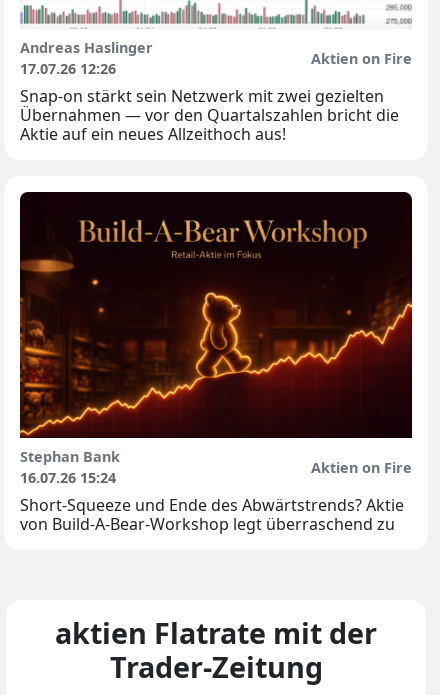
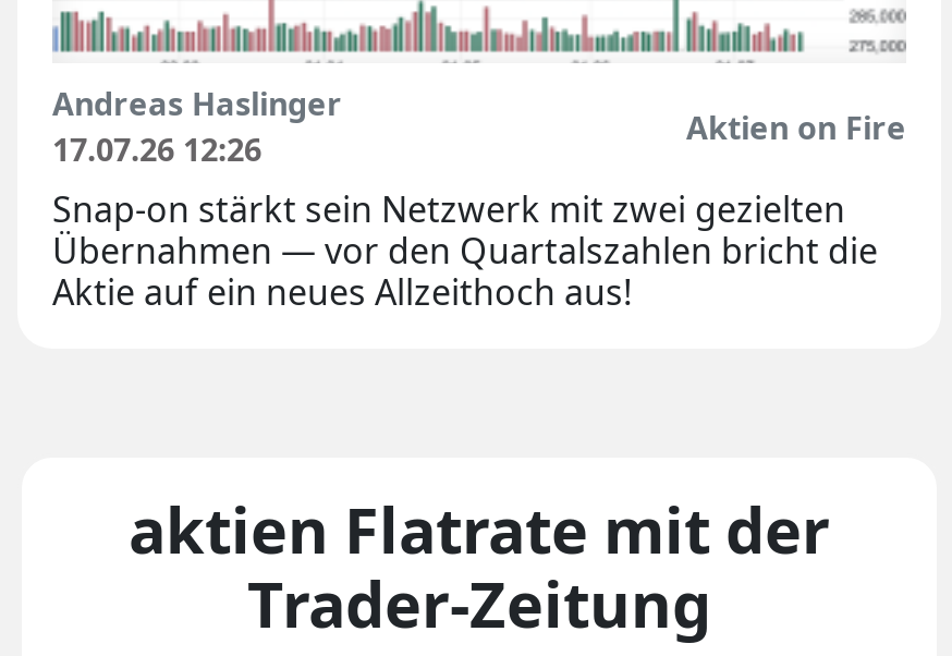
[19,191,413,487] [image] | Stephan Bank | 16.07.26 15:24 -> none
[20,458,412,535] Aktien on Fire | Short-Squeeze und Ende des Abwärtstrends? Aktie | von Build-A-Bear-Workshop legt überraschend zu -> none

